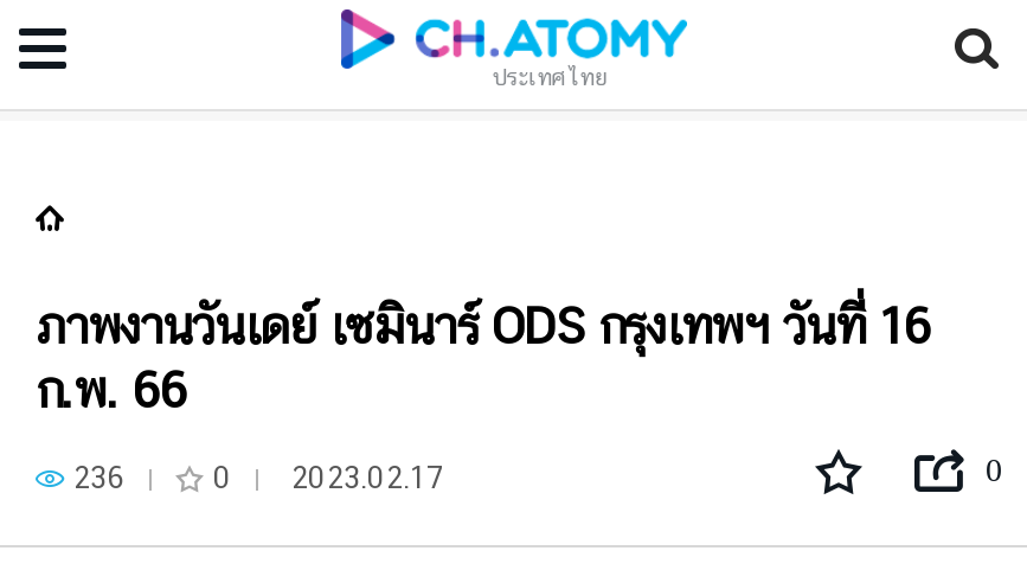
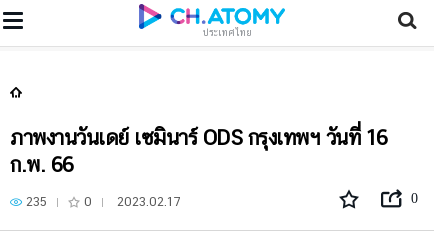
[73,459,126,495] 236 -> [26,194,47,209] 235

